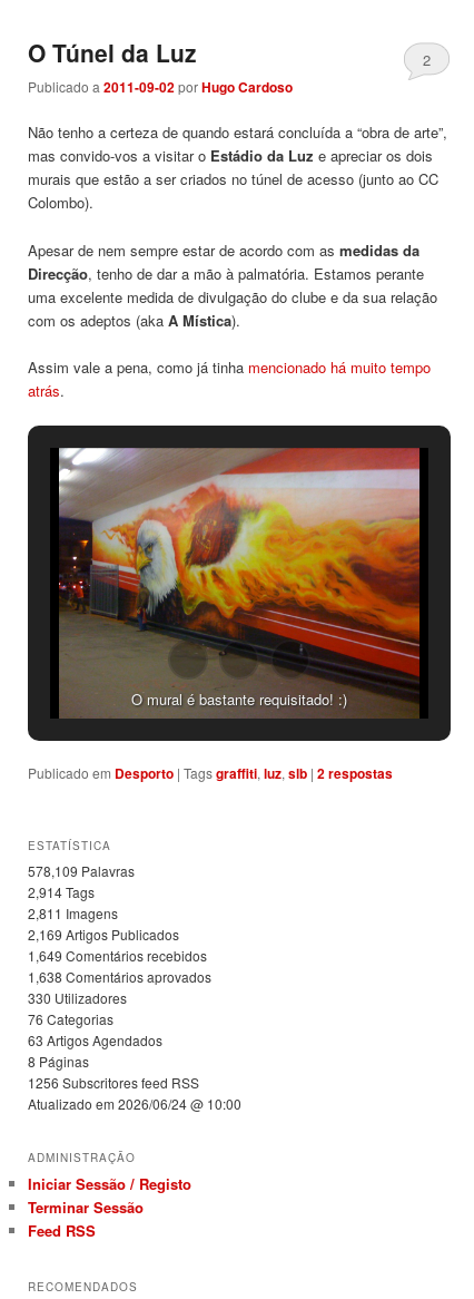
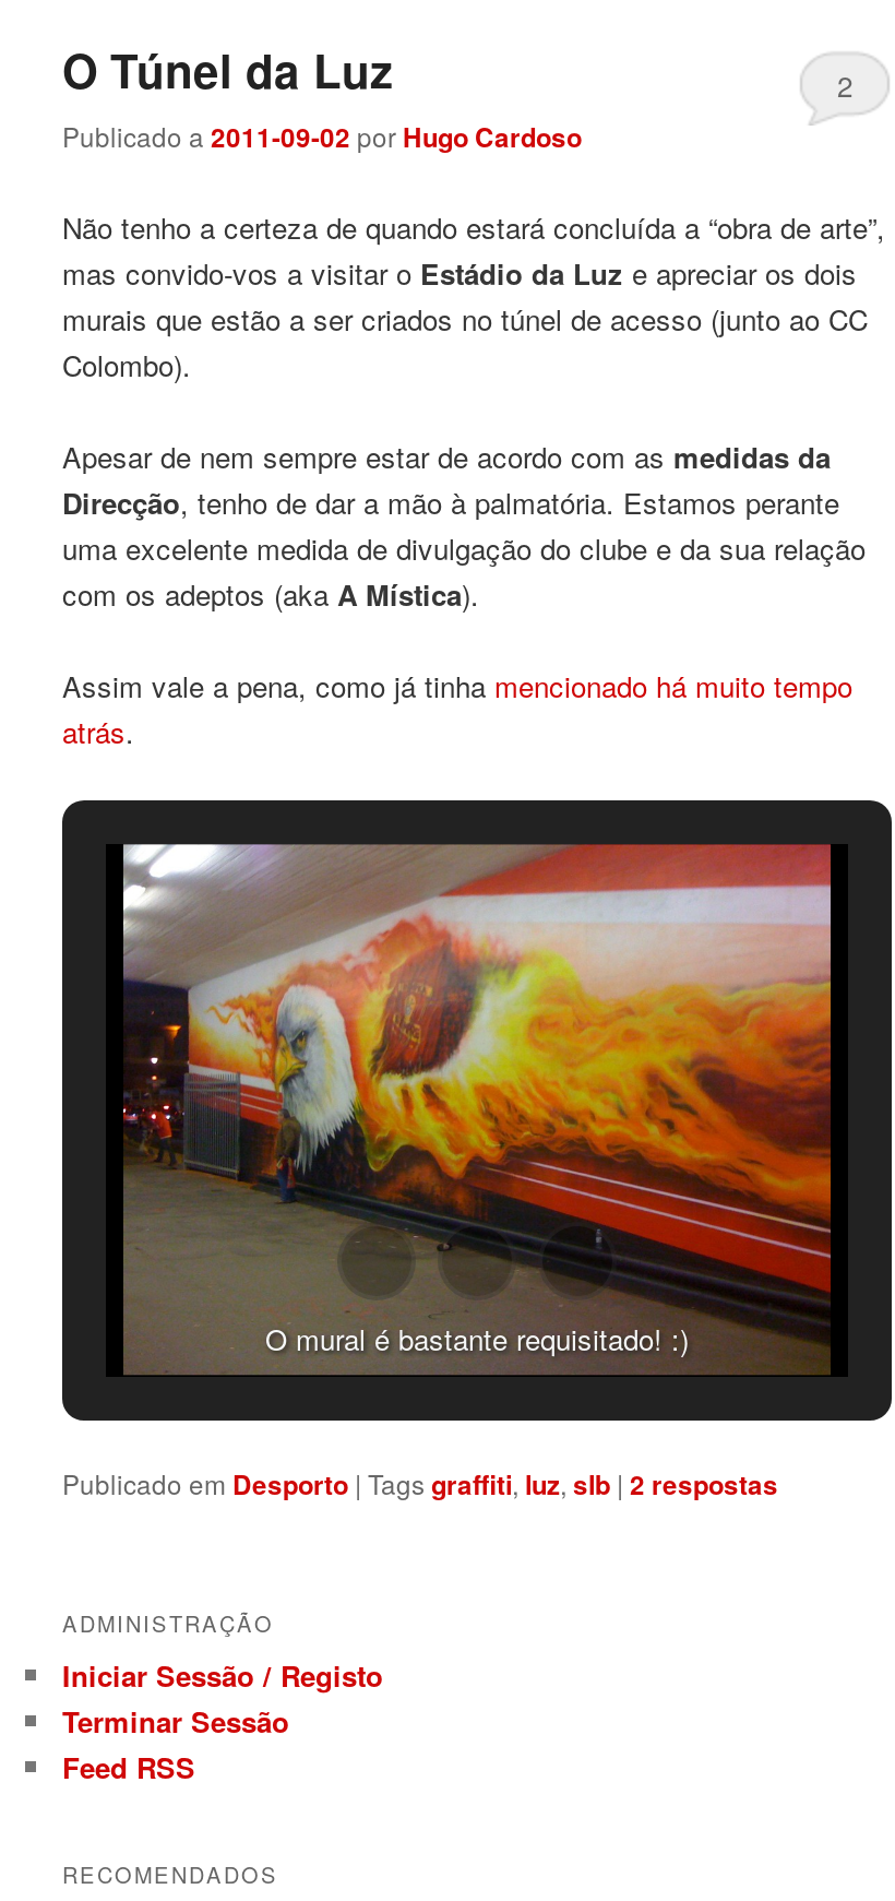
[28,837,241,1113] ESTATÍSTICA | 578,109 Palavras | 2,914 Tags | 2,811 Imagens | 2,169 Artigos Publicados | 1,649 Comentários recebidos | 1,638 Comentários aprovados | 330 Utilizadores | 76 Categorias | 63 Artigos Agendados | 8 Páginas | 1256 Subscritores feed RSS | Atualizado em 2026/06/24 @ 10:00 -> none

